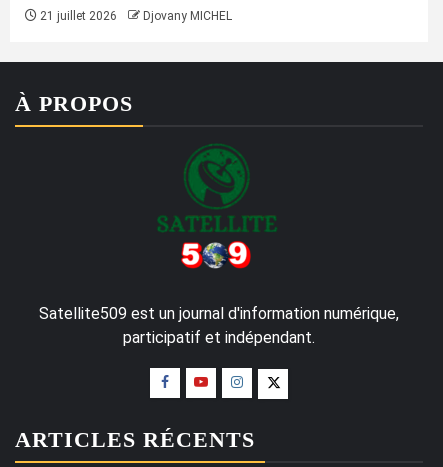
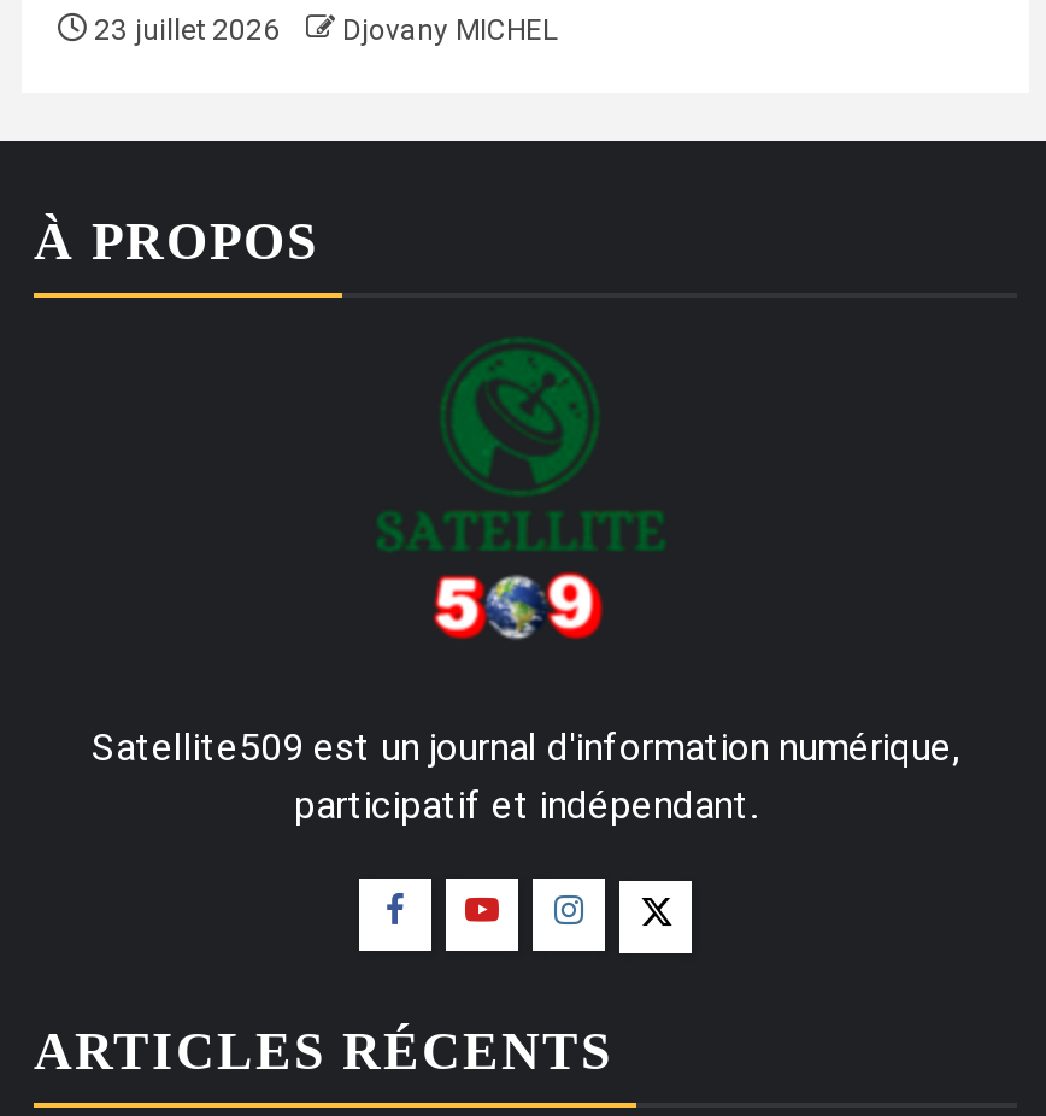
[37,9,232,23] 21 juillet 2026 Djovany MICHEL -> [87,12,557,46] 23 juillet 2026 Djovany MICHEL

